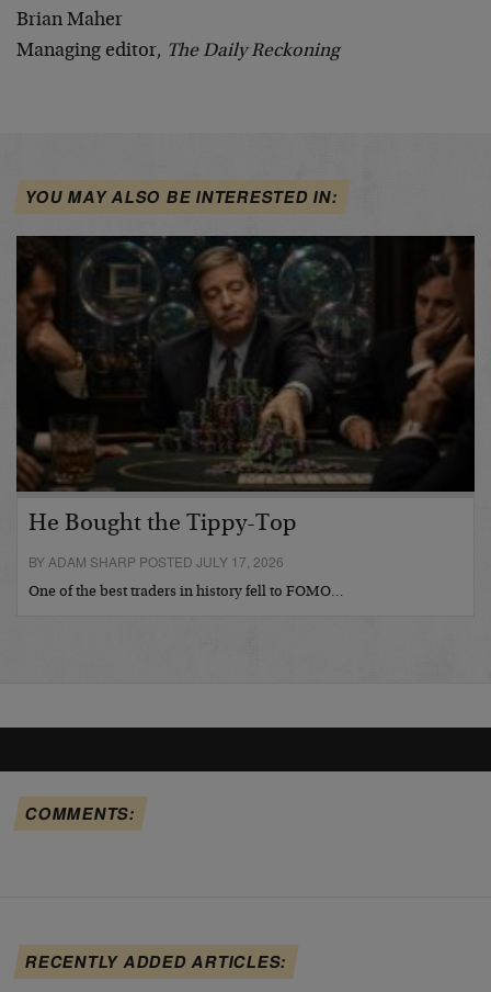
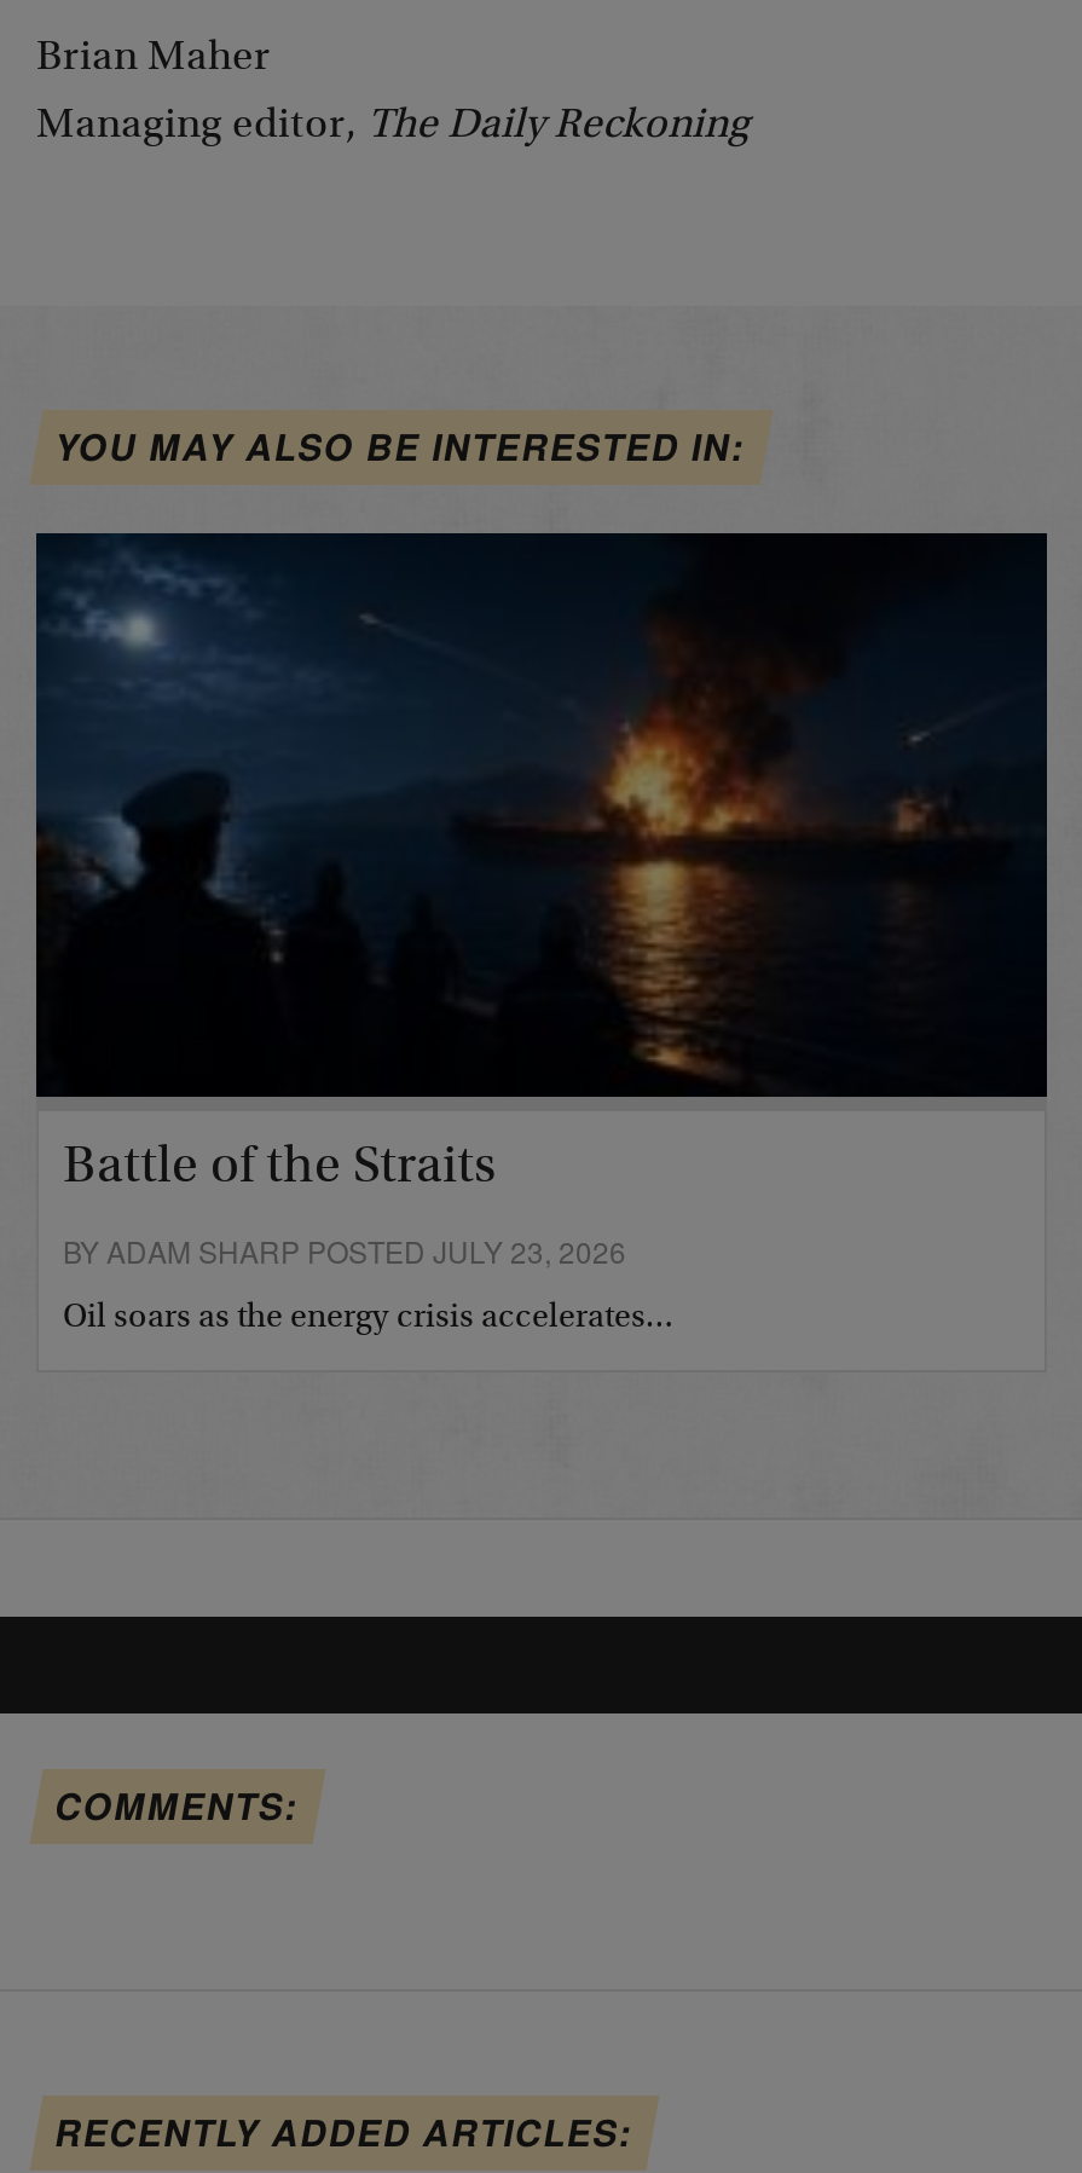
[15,236,476,536] [image] | He Bought the Tippy-Top -> [34,533,1049,1195] [image] | Battle of the Straits
[28,552,284,570] BY ADAM SHARP POSTED JULY 17, 2026 -> [63,1229,626,1270] BY ADAM SHARP POSTED JULY 23, 2026
[28,585,344,600] One of the best traders in history fell to FOMO… -> [63,1302,675,1336] Oil soars as the energy crisis accelerates…

